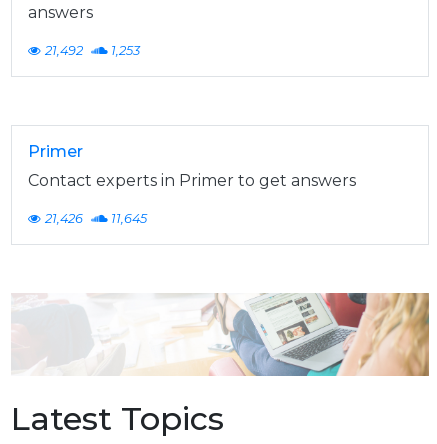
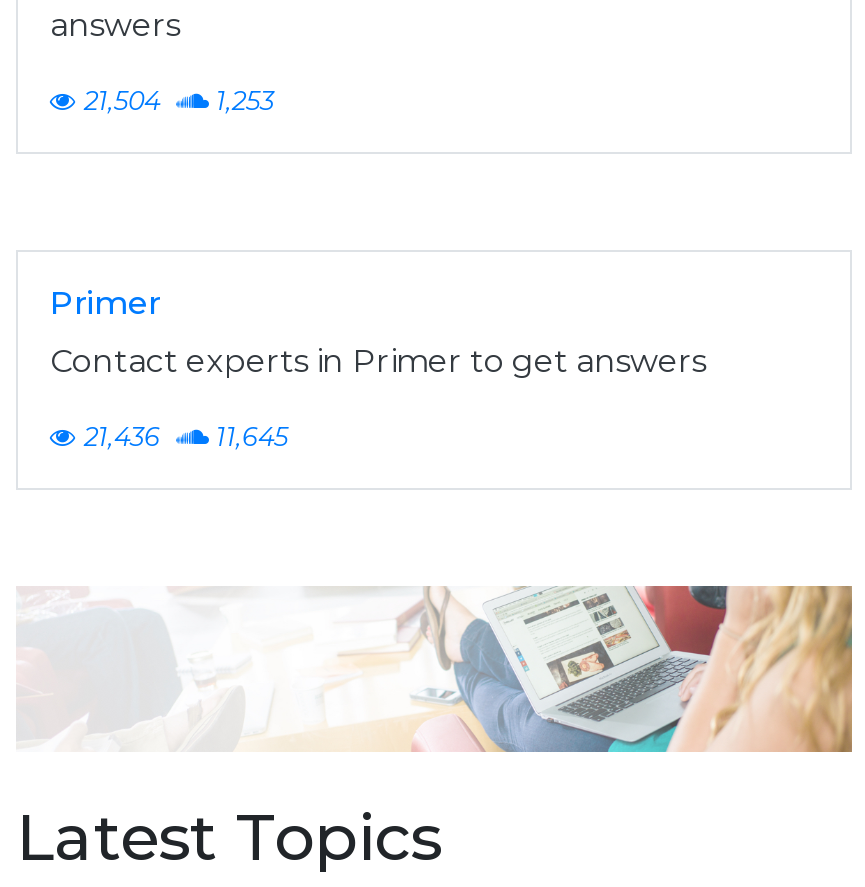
[45,43,140,58] 21,492 1,253 -> [84,85,274,115] 21,504 1,253
[45,211,147,226] 21,426 11,645 -> [84,421,288,451] 21,436 11,645

